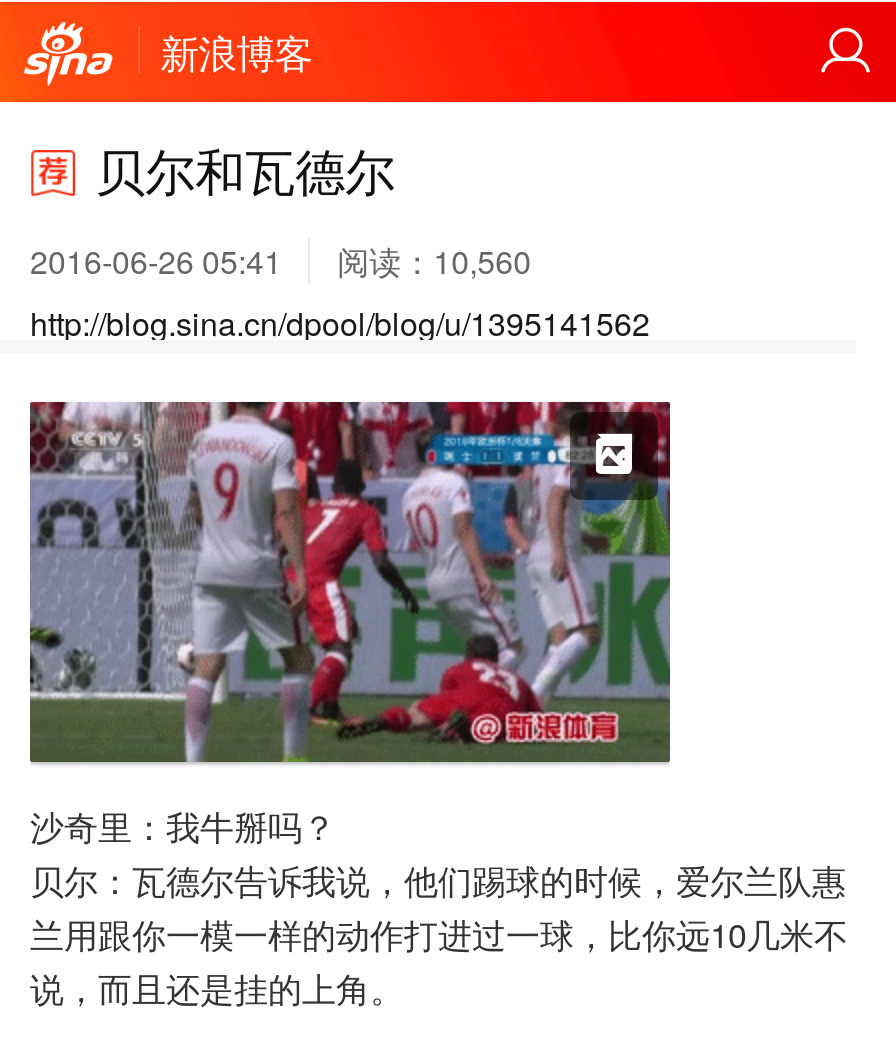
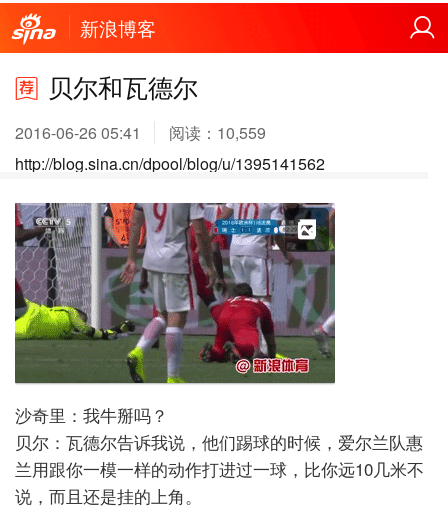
[30,238,531,284] 2016-06-26 05:41 阅读：10,560 -> [15,121,266,144] 2016-06-26 05:41 阅读：10,559
[28,400,672,764] [image] -> [14,202,335,384] [image]

